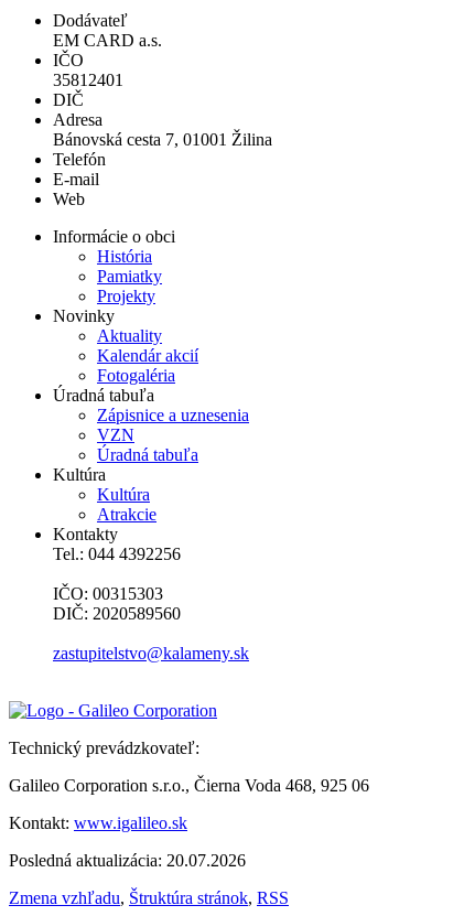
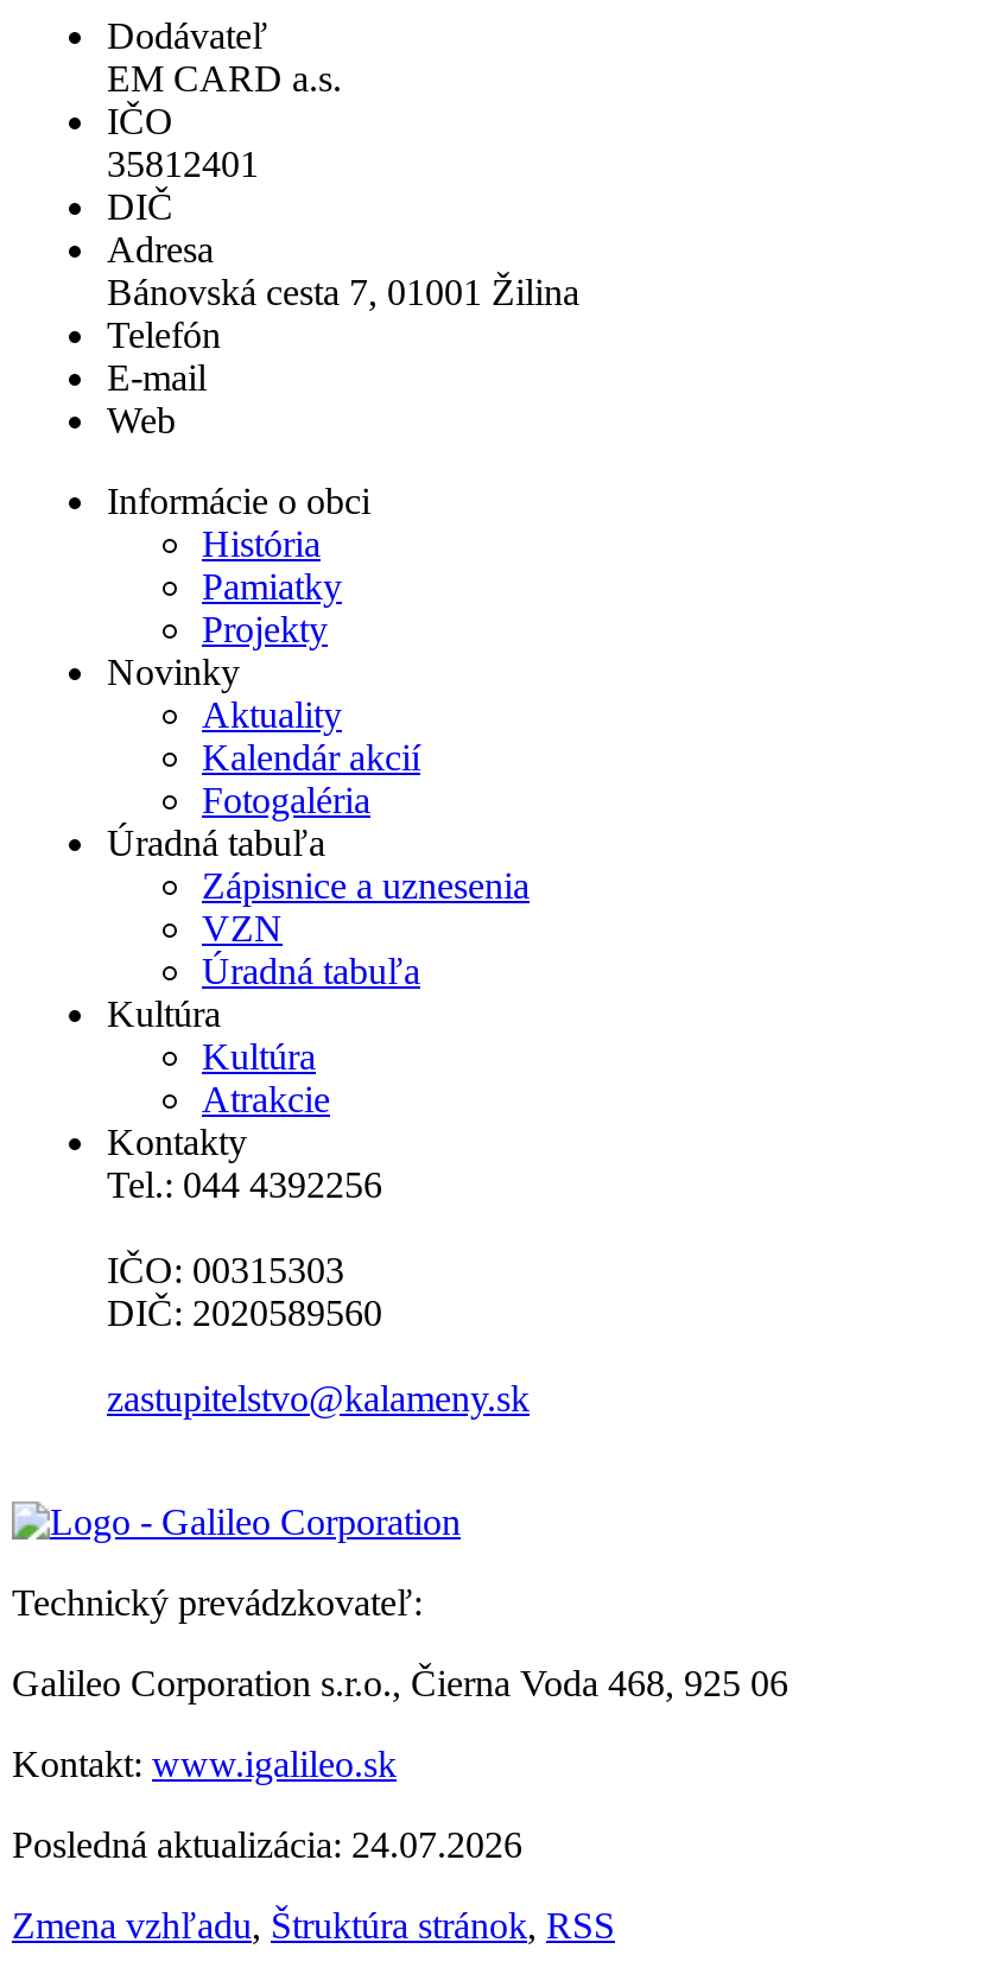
[9,851,246,869] Posledná aktualizácia: 20.07.2026 -> [12,1823,522,1864] Posledná aktualizácia: 24.07.2026

